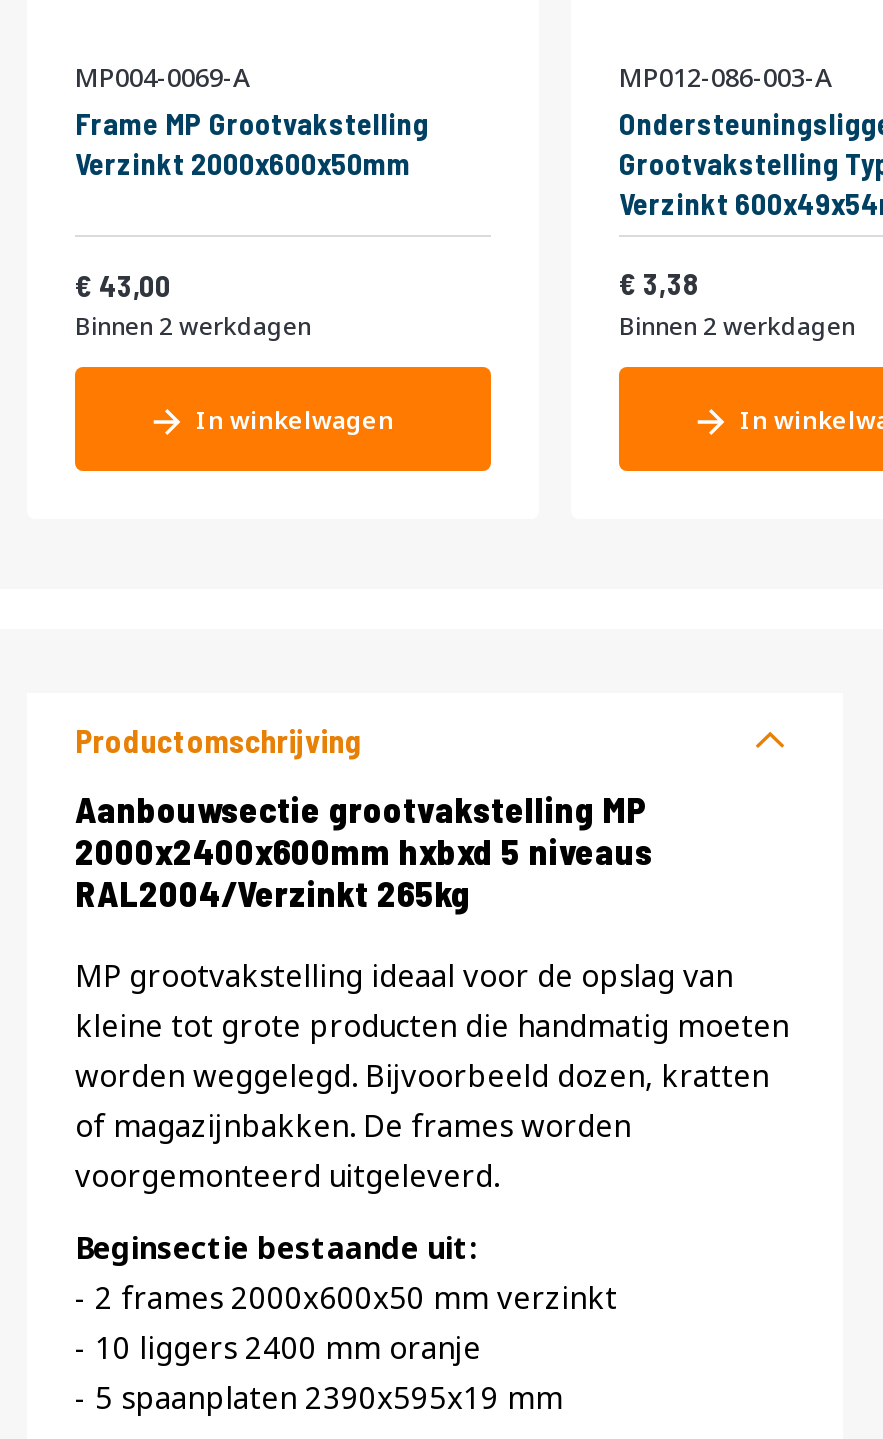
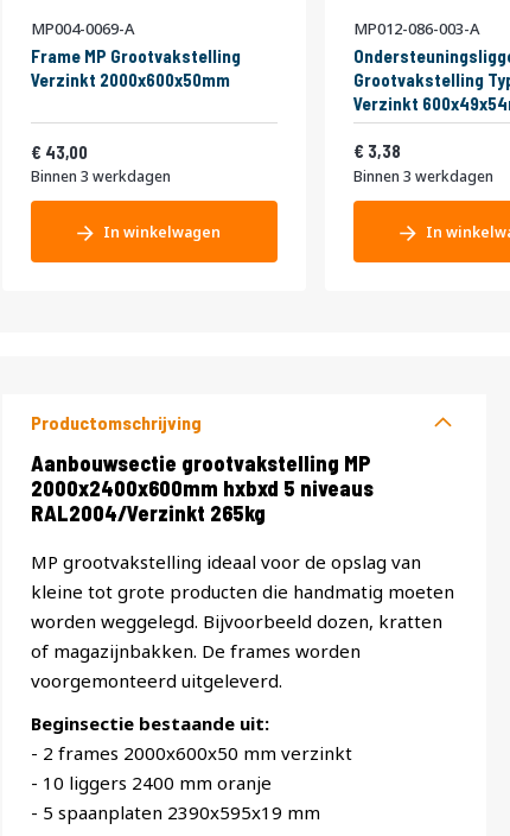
[75,309,311,343] Binnen 2 werkdagen -> [31,166,171,186] Binnen 3 werkdagen
[619,309,855,343] Binnen 2 werkdagen -> [353,166,493,186] Binnen 3 werkdagen

